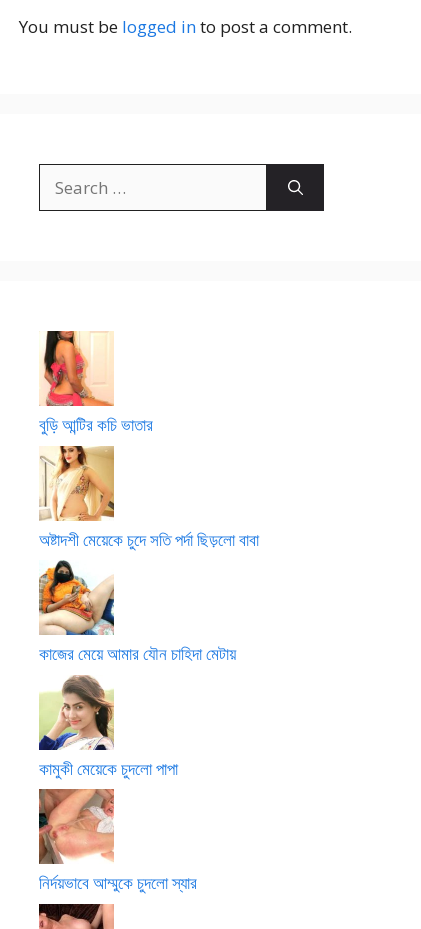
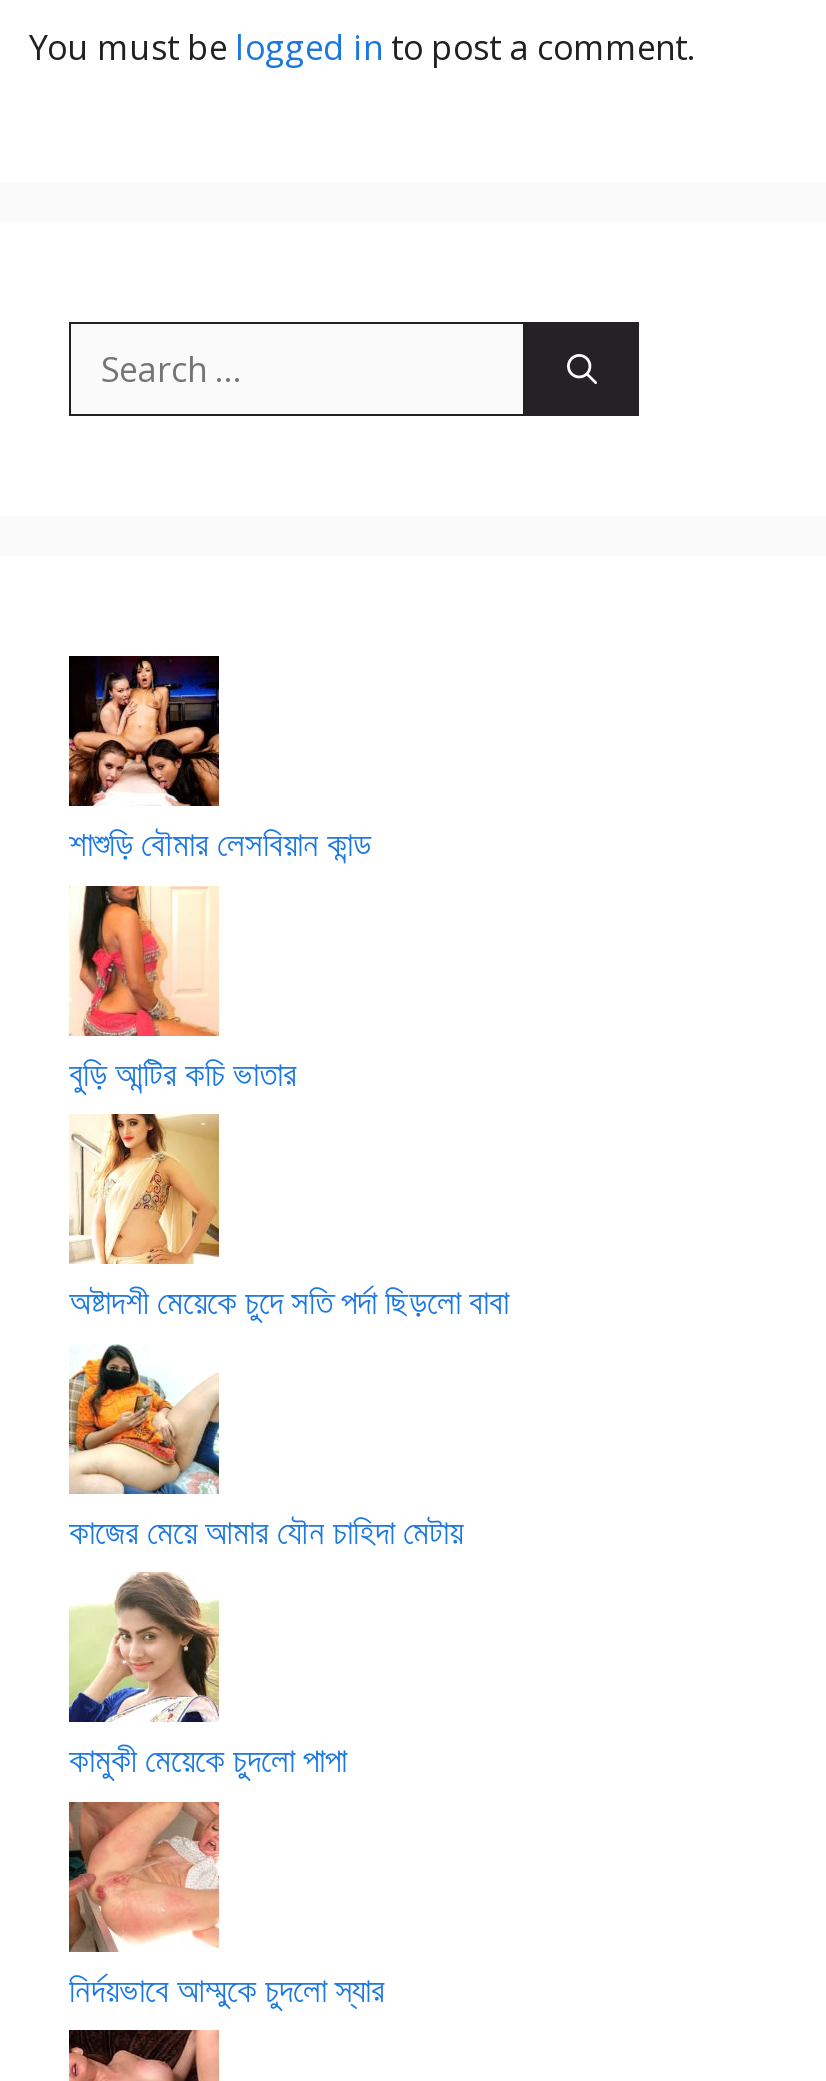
none -> [67,654,371,866] [image] | শাশুড়ি বৌমার লেসবিয়ান কান্ড

